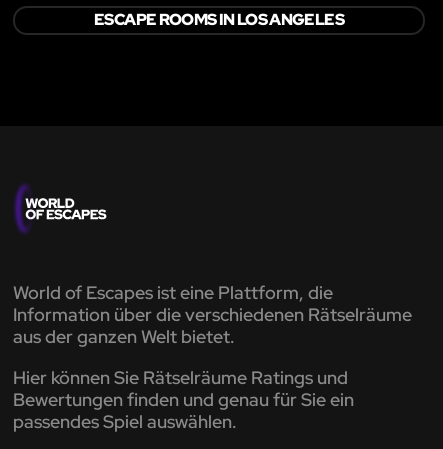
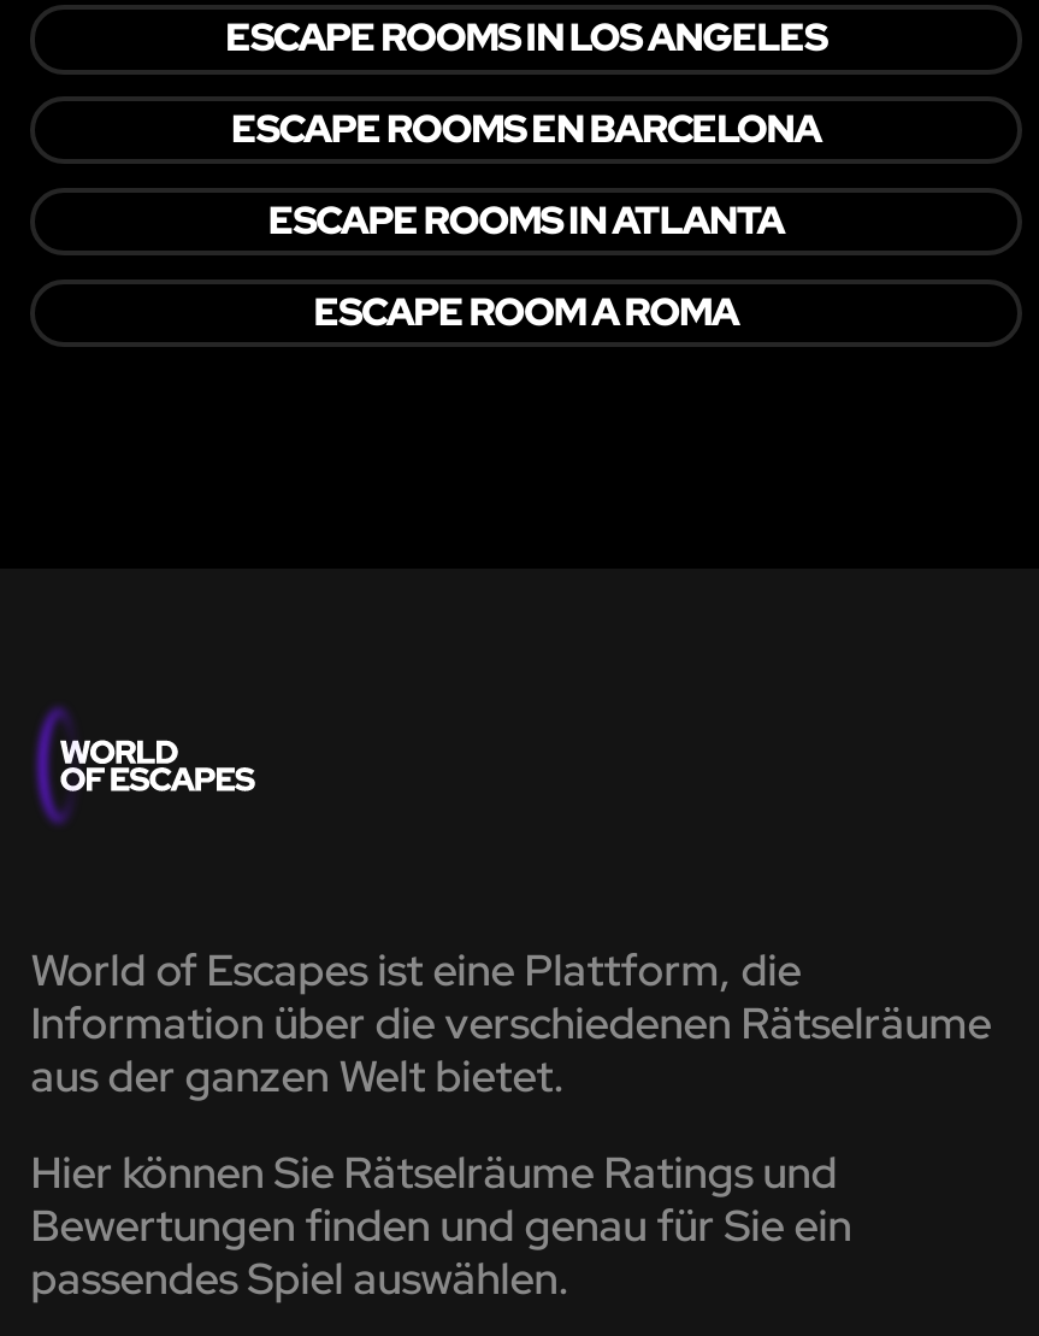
none -> [231,103,821,337] ESCAPE ROOMS EN BARCELONA | ESCAPE ROOMS IN ATLANTA | ESCAPE ROOM A ROMA

